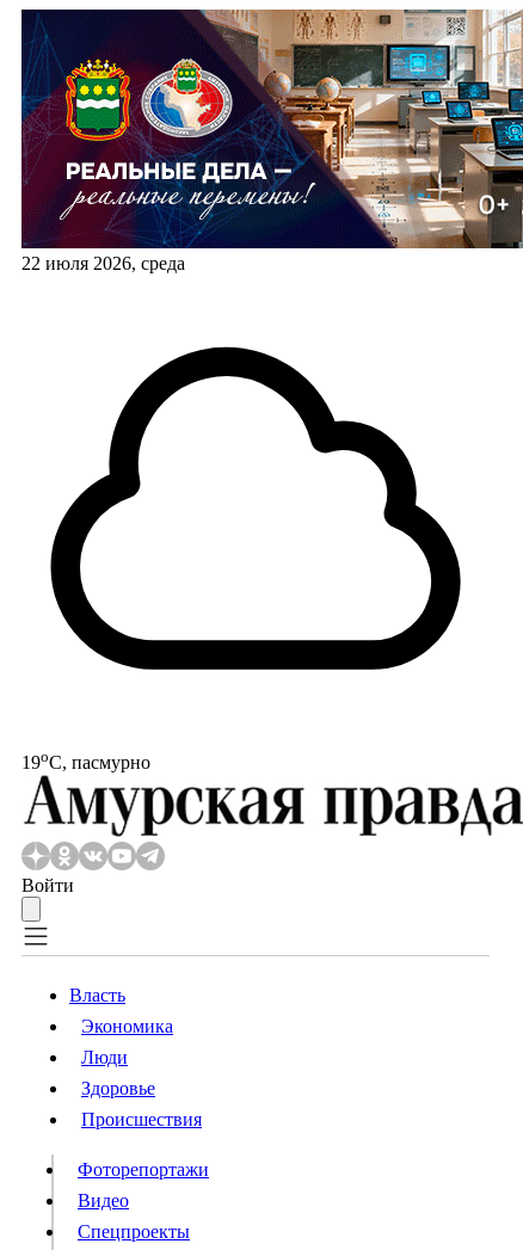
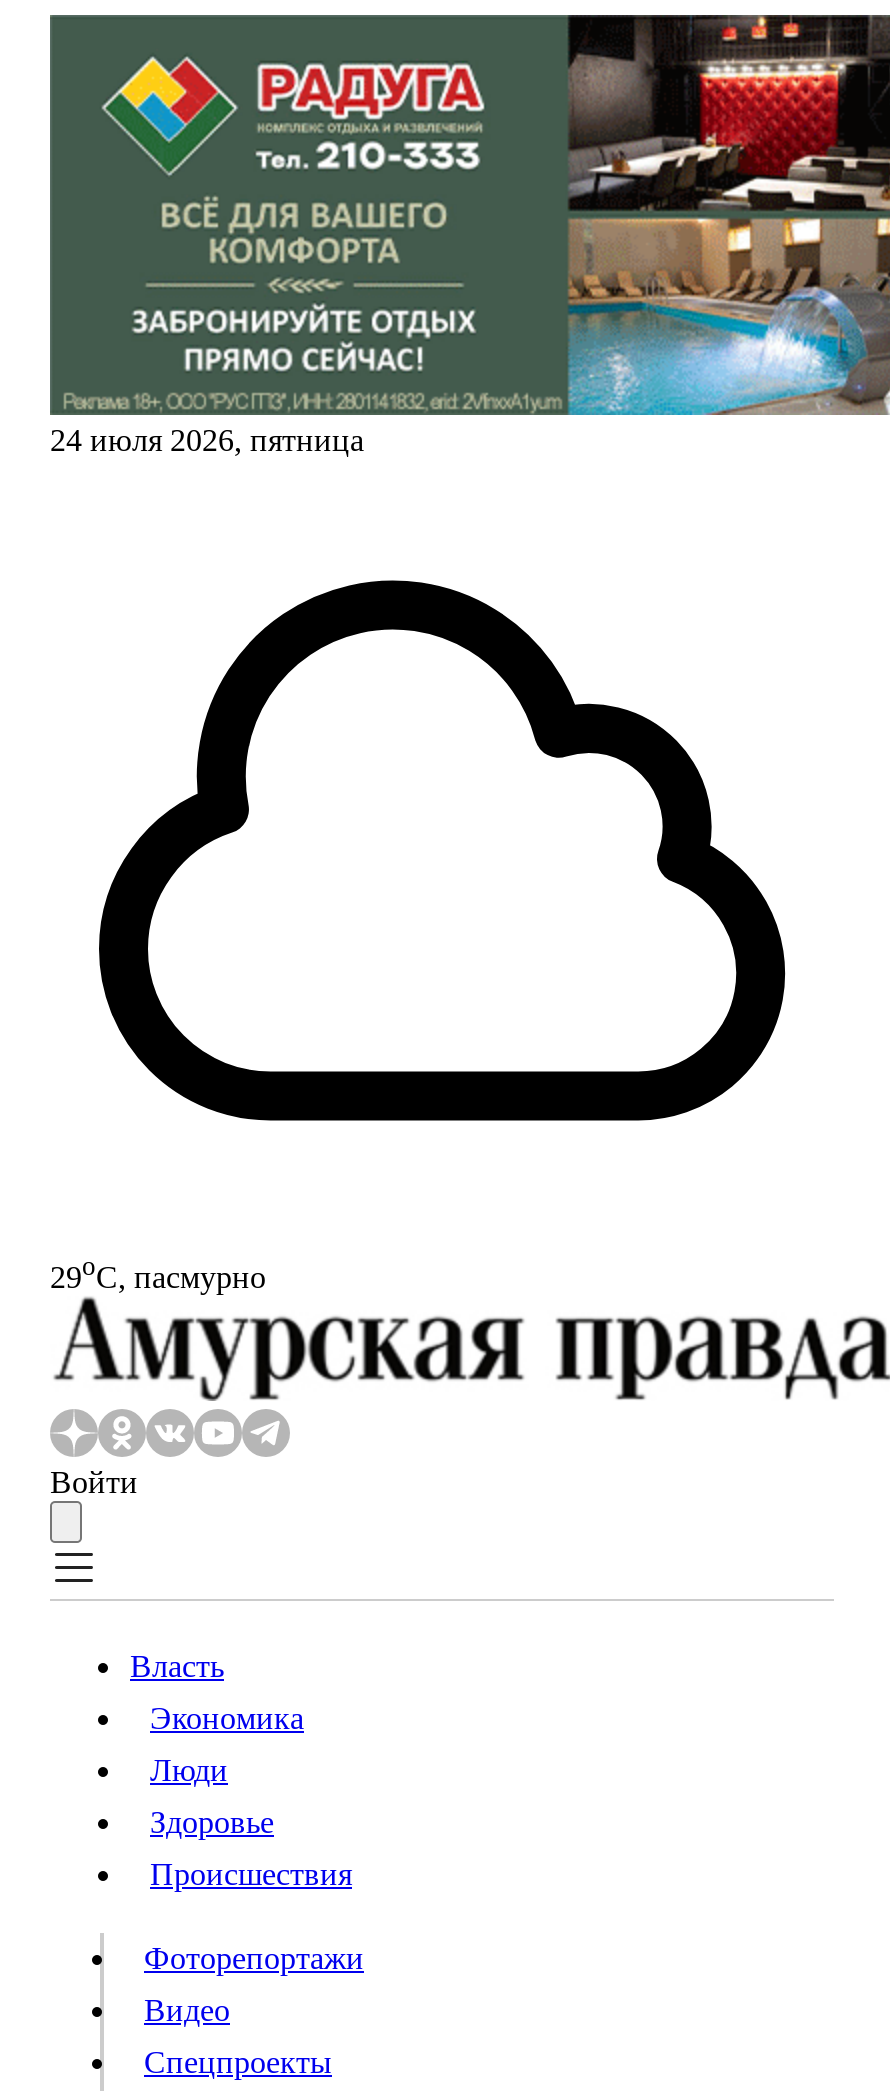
[21,8,519,273] [image] | 22 июля 2026, среда -> [50,13,884,457] [image] | 24 июля 2026, пятница
[21,747,150,773] 19oС, пасмурно -> [50,1251,266,1294] 29oС, пасмурно

